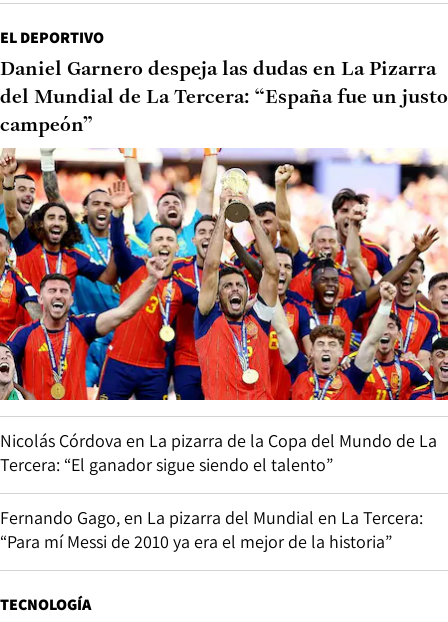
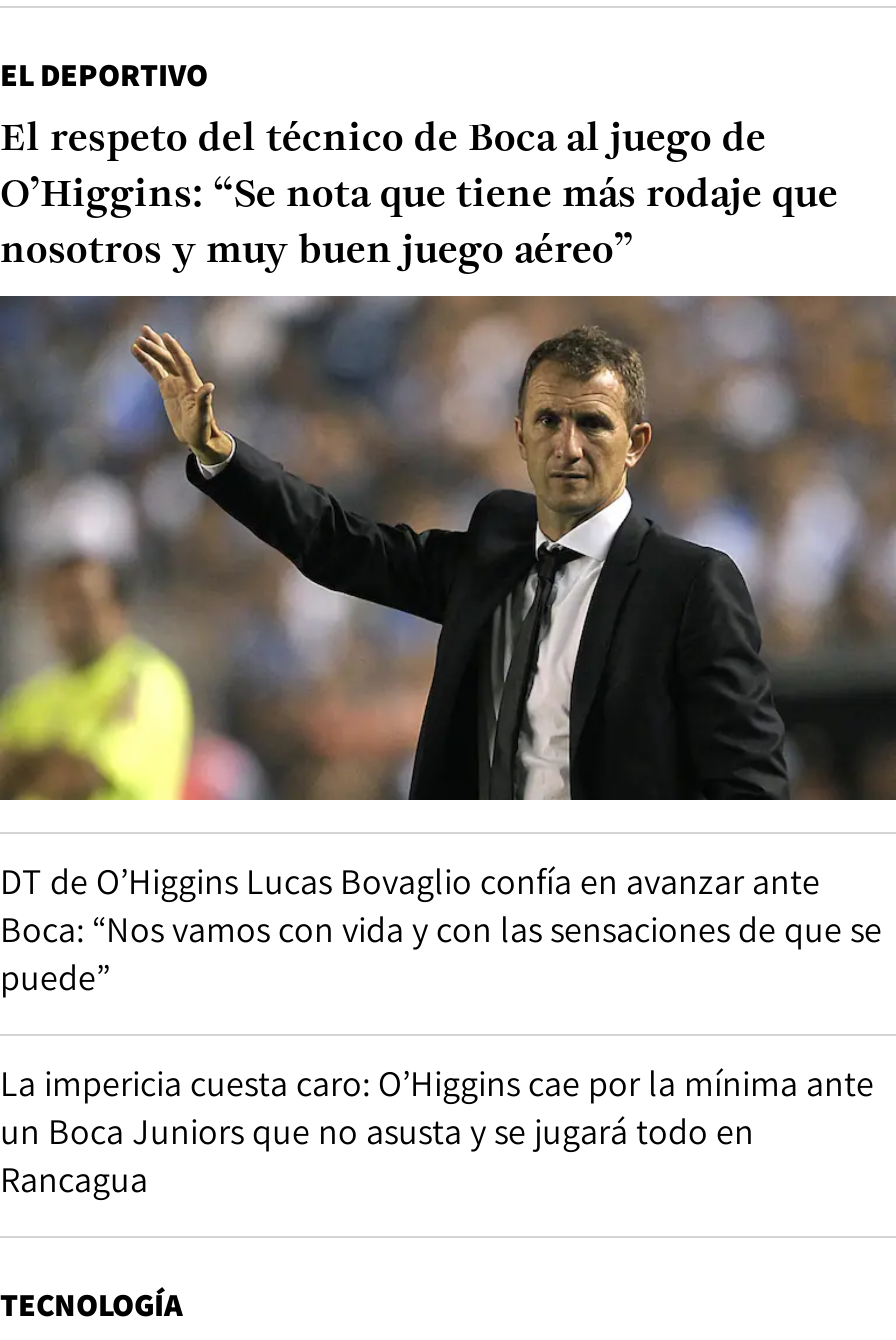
[0,60,448,136] Daniel Garnero despeja las dudas en La Pizarra | del Mundial de La Tercera: “España fue un justo | campeón” -> [0,120,838,272] El respeto del técnico de Boca al juego de | O’Higgins: “Se nota que tiene más rodaje que | nosotros y muy buen juego aéreo”
[0,147,445,476] [image] | Nicolás Córdova en La pizarra de la Copa del Mundo de La | Tercera: “El ganador sigue siendo el talento” -> [0,328,890,1000] [image] | DT de O’Higgins Lucas Bovaglio confía en avanzar ante | Boca: “Nos vamos con vida y con las sensaciones de que se | puede”
[0,506,423,553] Fernando Gago, en La pizarra del Mundial en La Tercera: | “Para mí Messi de 2010 ya era el mejor de la historia” -> [0,1060,874,1202] La impericia cuesta caro: O’Higgins cae por la mínima ante | un Boca Juniors que no asusta y se jugará todo en | Rancagua

